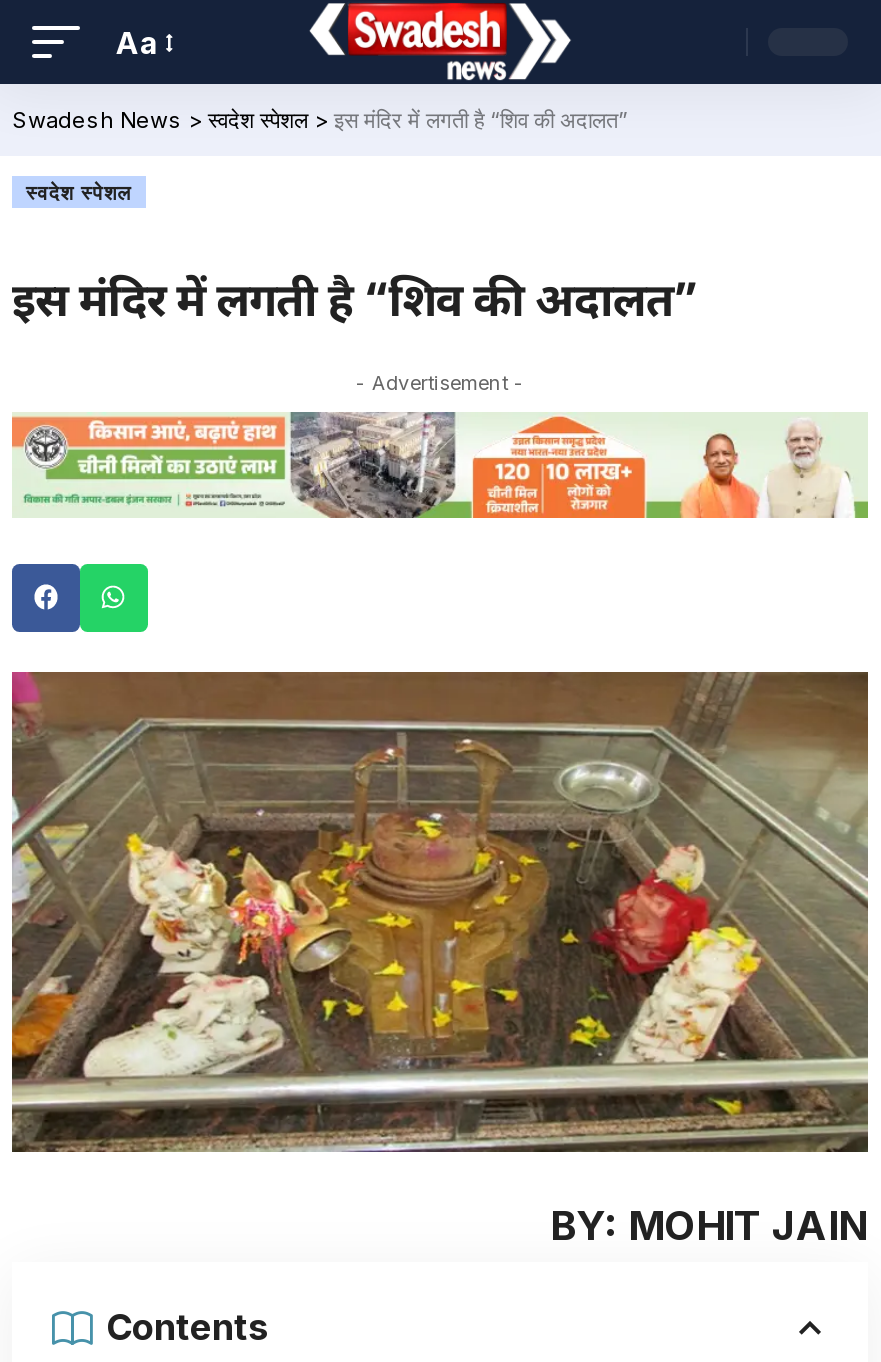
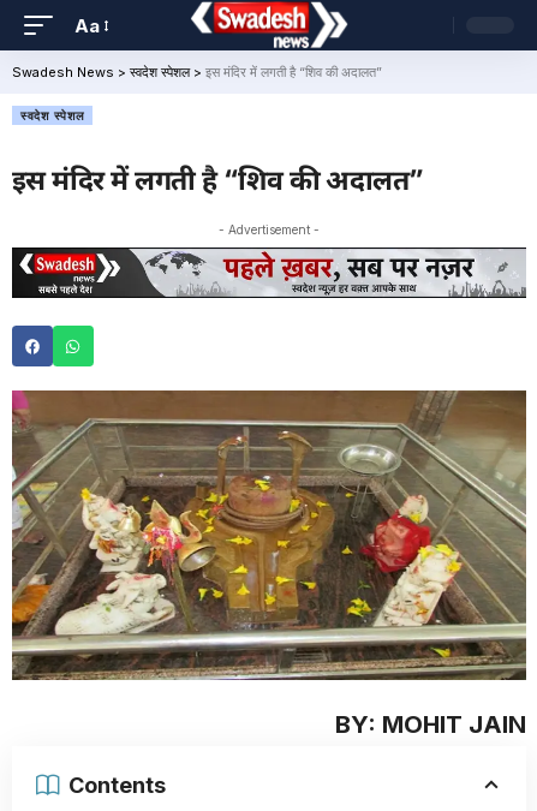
[10,412,868,520] [image] -> [11,246,526,299] [image]

